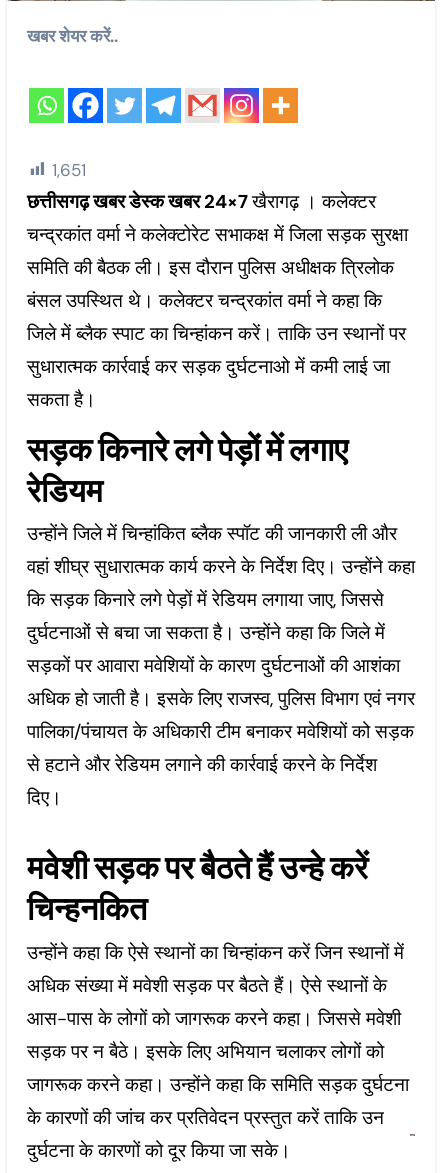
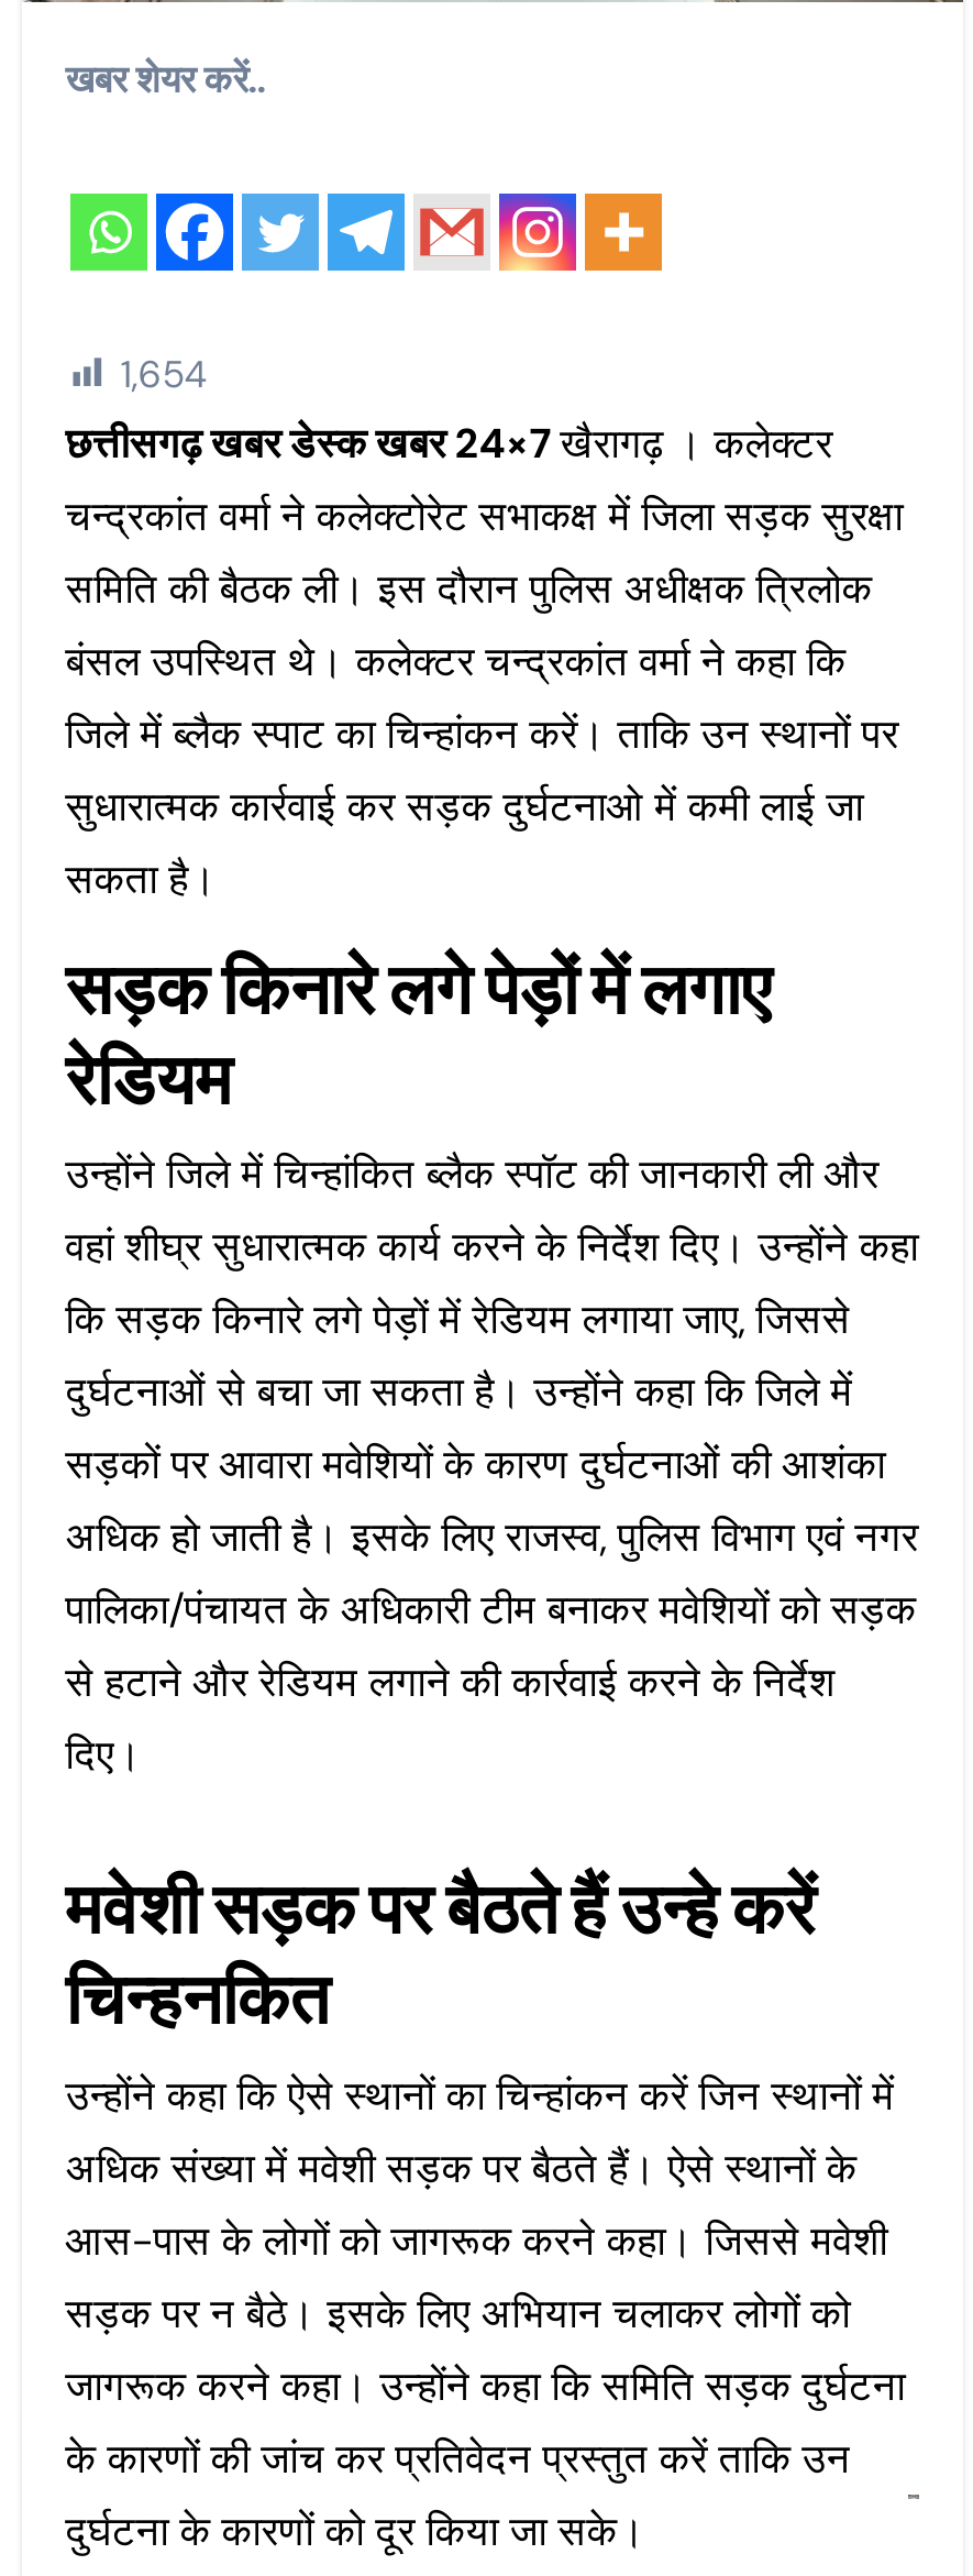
[52,159,86,181] 1,651 -> [120,349,206,397] 1,654

